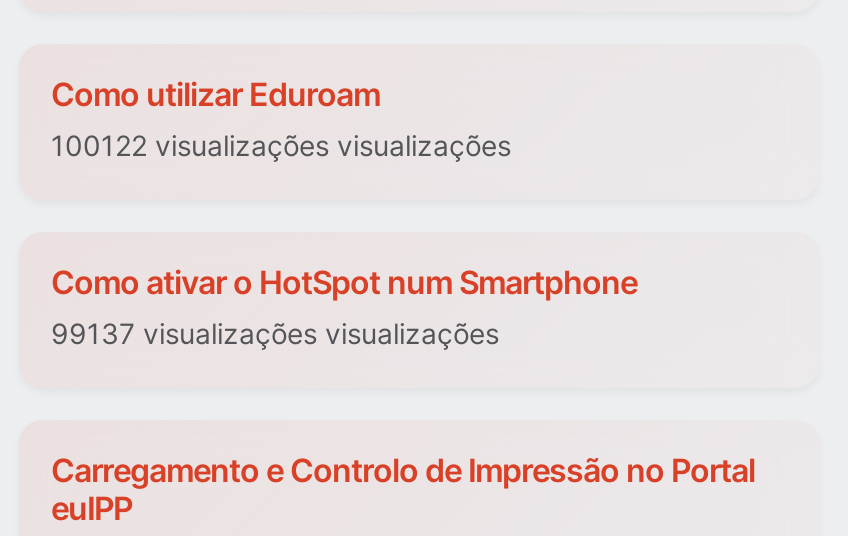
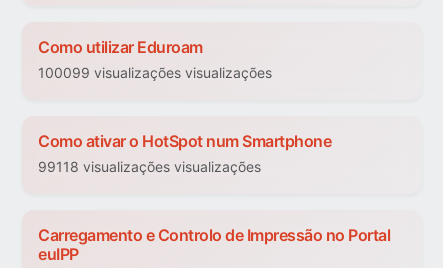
[51,129,511,163] 100122 visualizações visualizações -> [38,64,272,81] 100099 visualizações visualizações
[51,317,499,351] 99137 visualizações visualizações -> [38,158,261,175] 99118 visualizações visualizações

